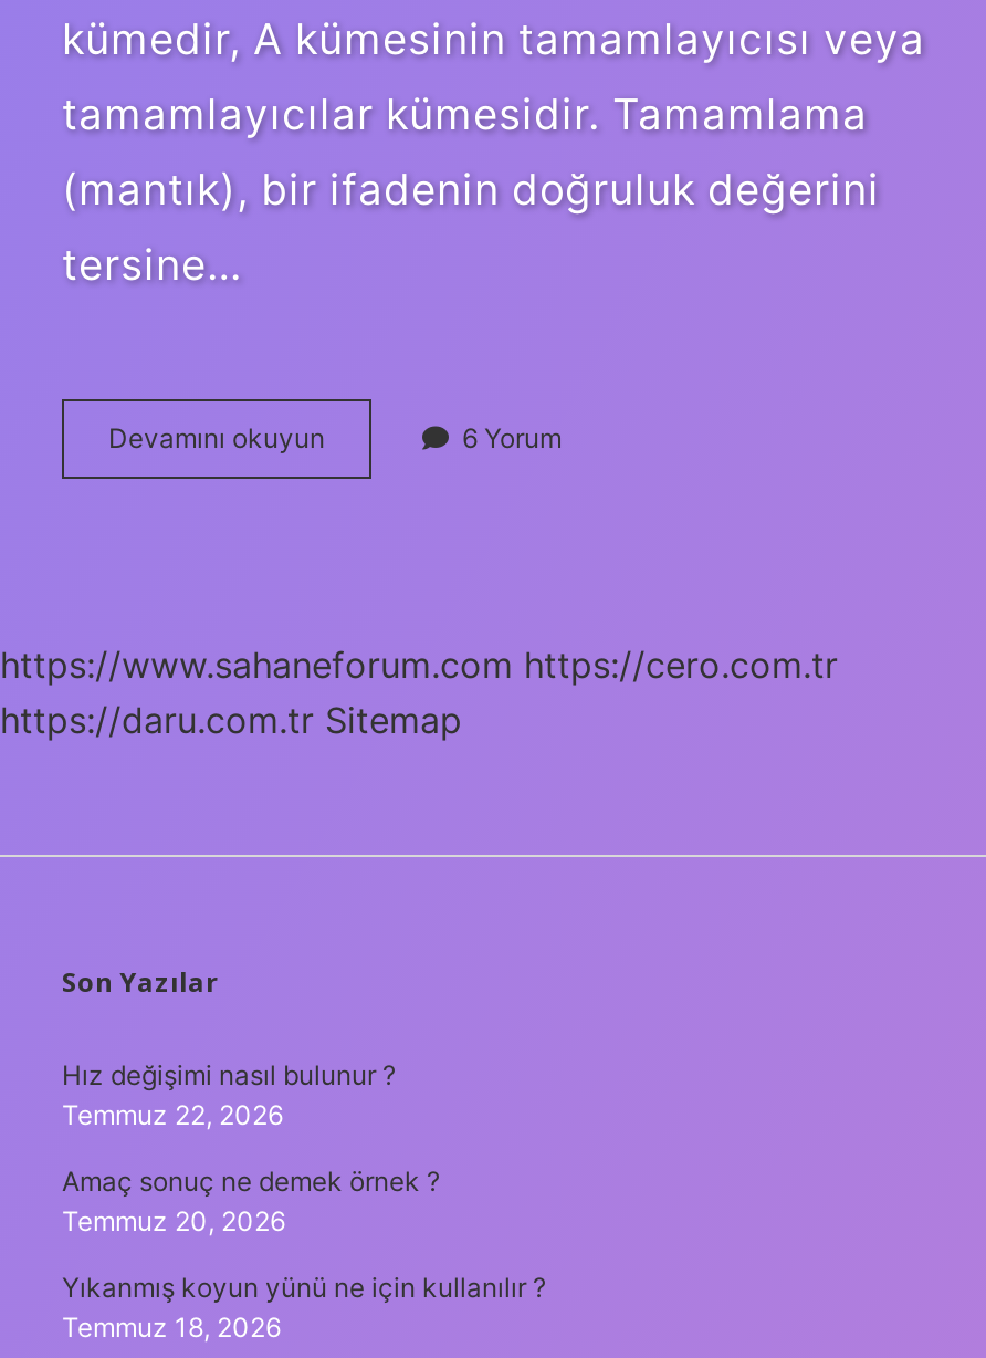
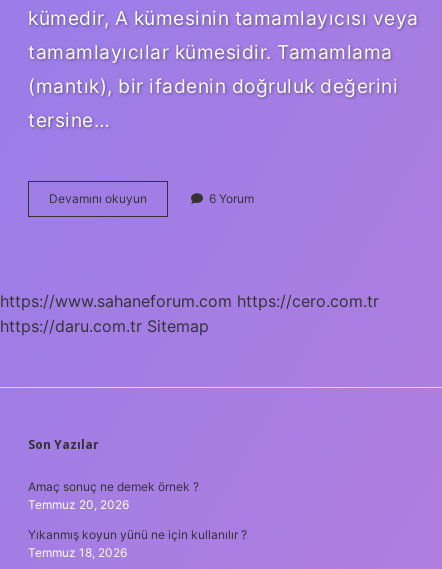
[62,1058,396,1131] Hız değişimi nasıl bulunur ? | Temmuz 22, 2026 -> none

